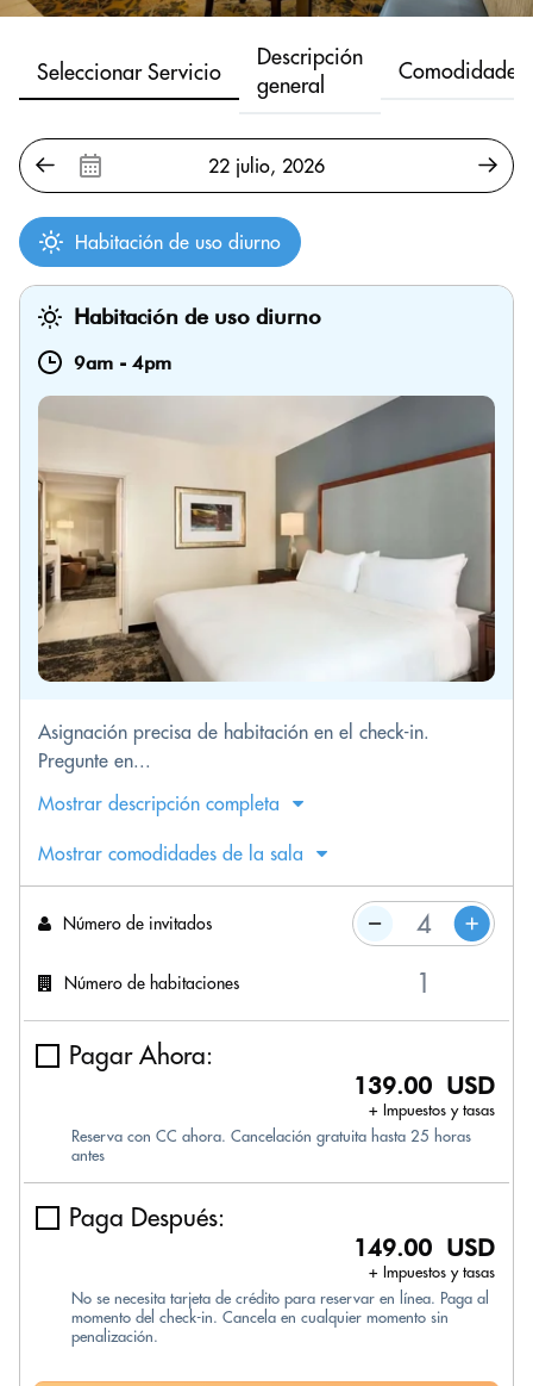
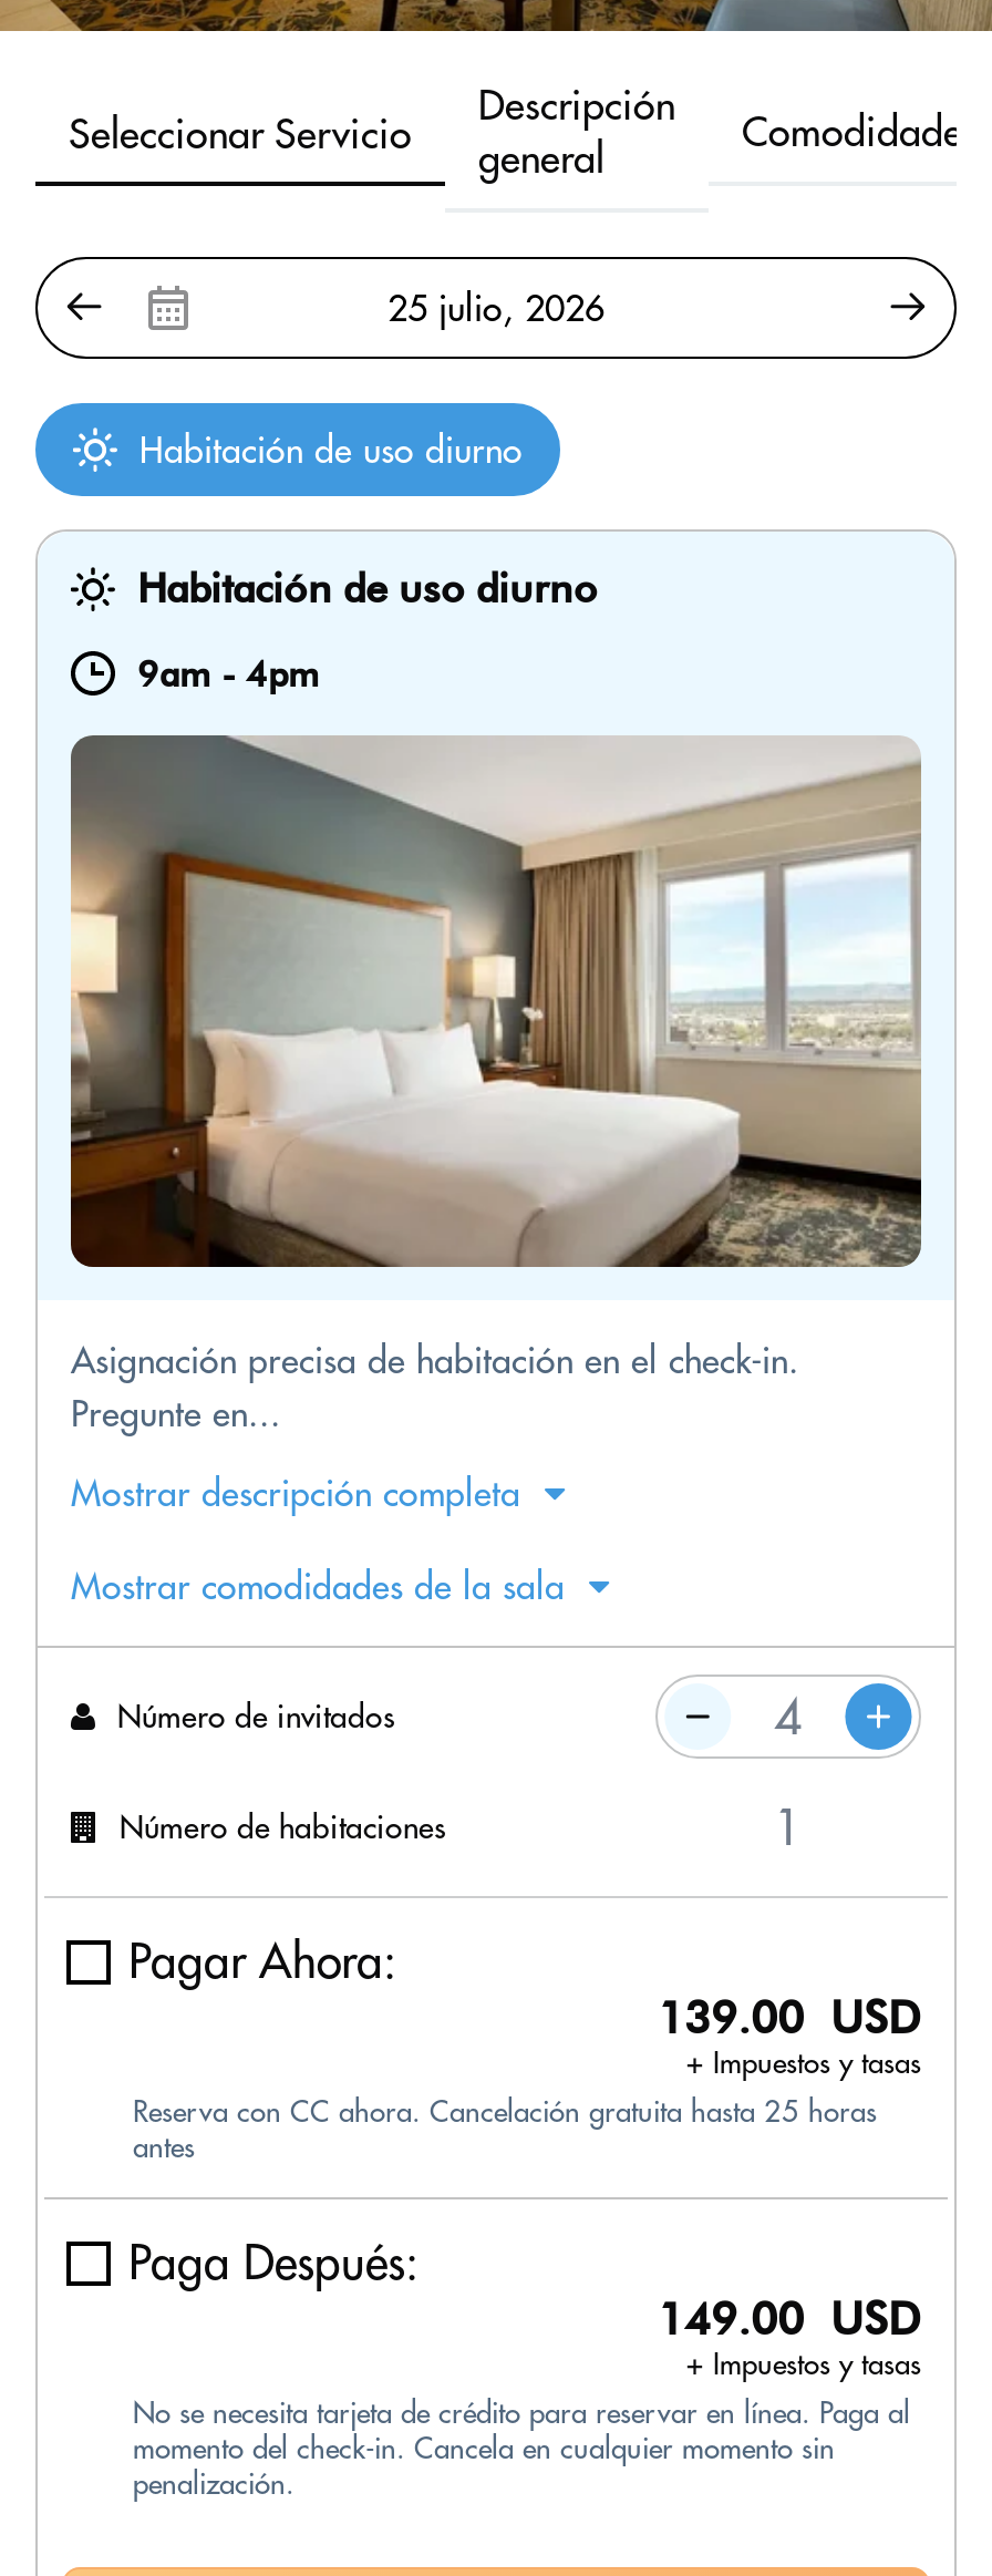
[37,394,496,683] [image] -> [69,735,923,1269] [image]

